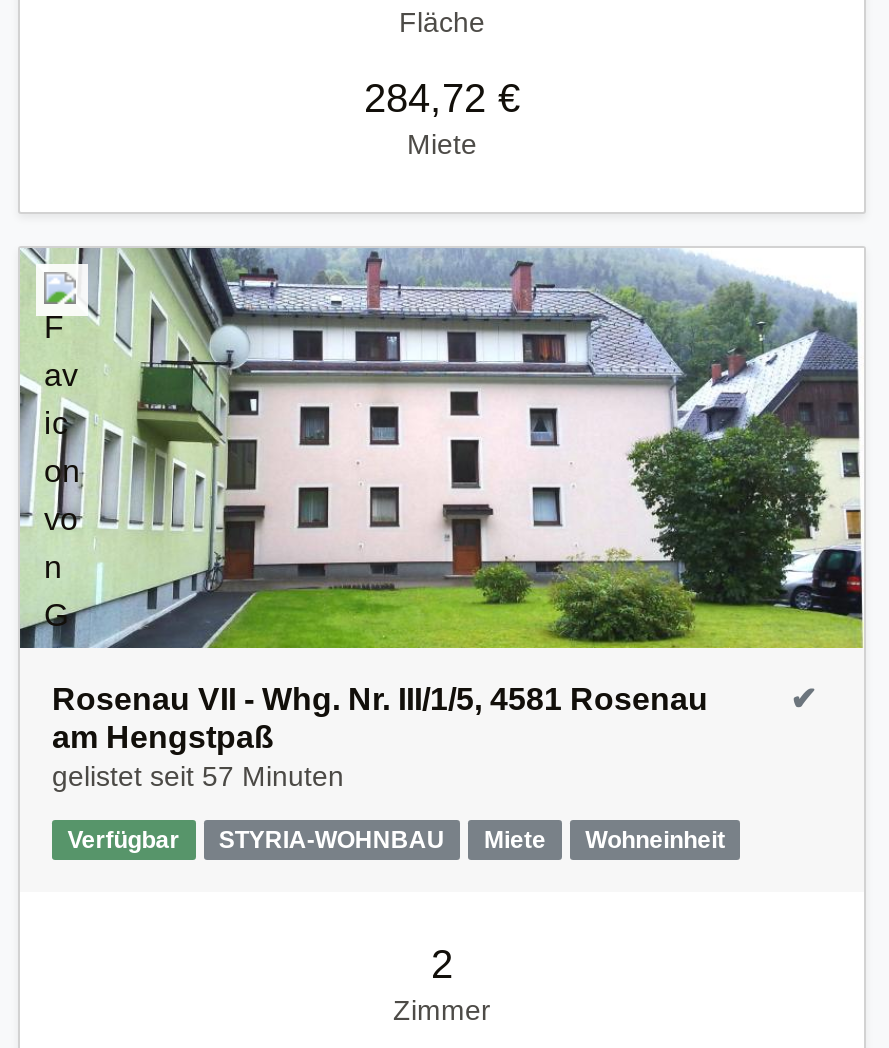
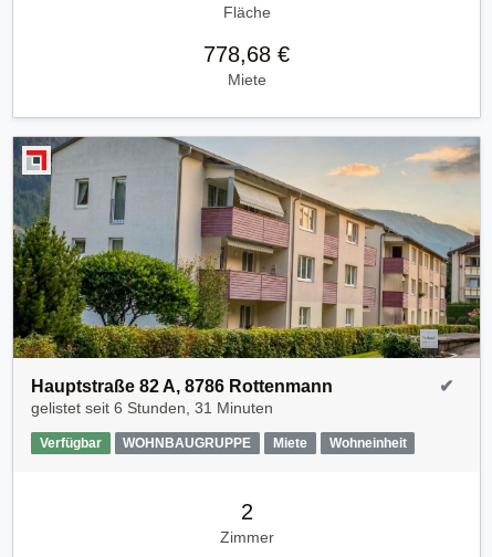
[364,75,520,119] 284,72 € -> [203,42,290,66] 778,68 €
[18,246,864,791] [image] | Rosenau VII - Whg. Nr. III/1/5, 4581 Rosenau | am Hengstpaß | gelistet seit 57 Minuten -> [12,136,481,416] [image] | Hauptstraße 82 A, 8786 Rottenmann | gelistet seit 6 Stunden, 31 Minuten
[219,826,445,854] STYRIA-WOHNBAU -> [123,435,251,451] WOHNBAUGRUPPE

